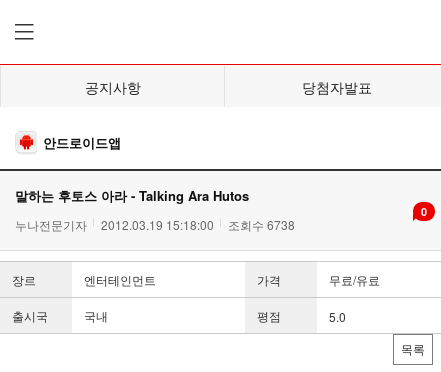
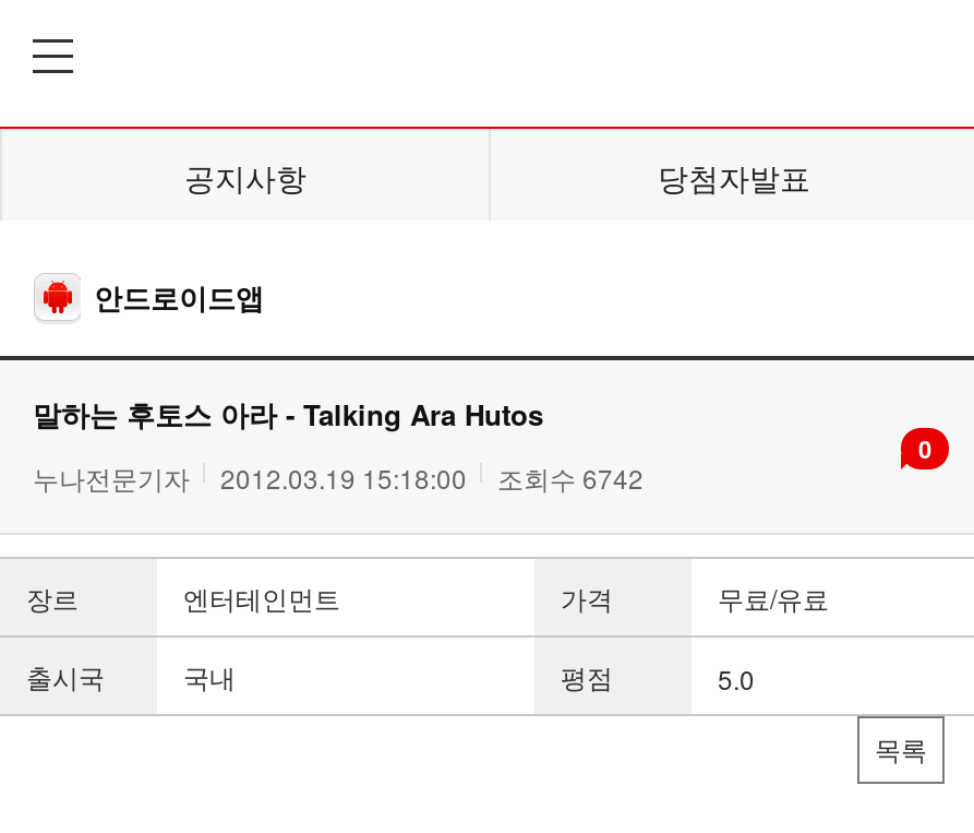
[15,216,295,233] 누나전문기자 2012.03.19 15:18:00 조회수 6738 -> [33,459,644,496] 누나전문기자 2012.03.19 15:18:00 조회수 6742

